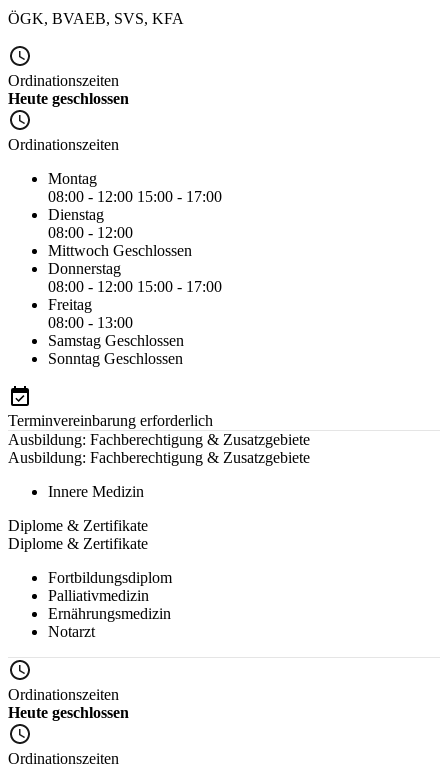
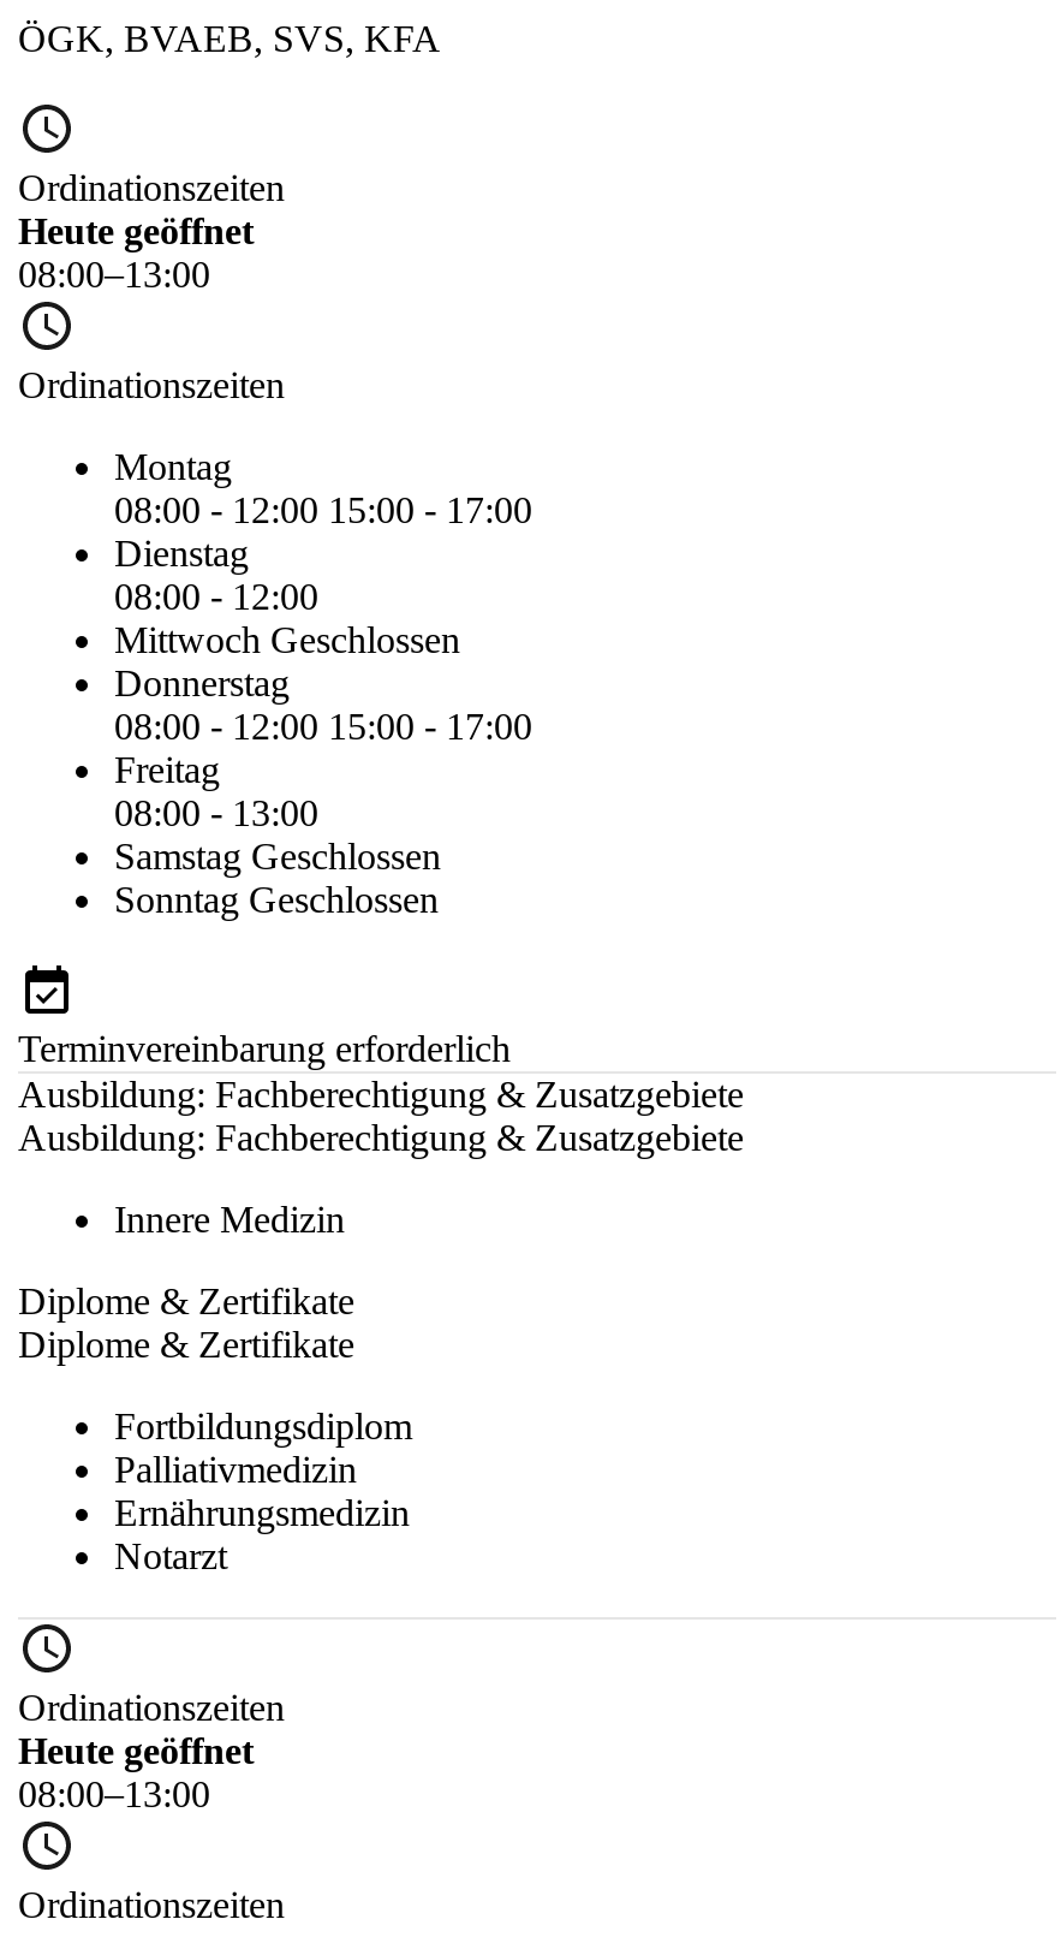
[8,90,129,107] Heute geschlossen -> [18,211,254,295] Heute geöffnet | 08:00–13:00
[8,704,129,721] Heute geschlossen -> [18,1731,254,1815] Heute geöffnet | 08:00–13:00

